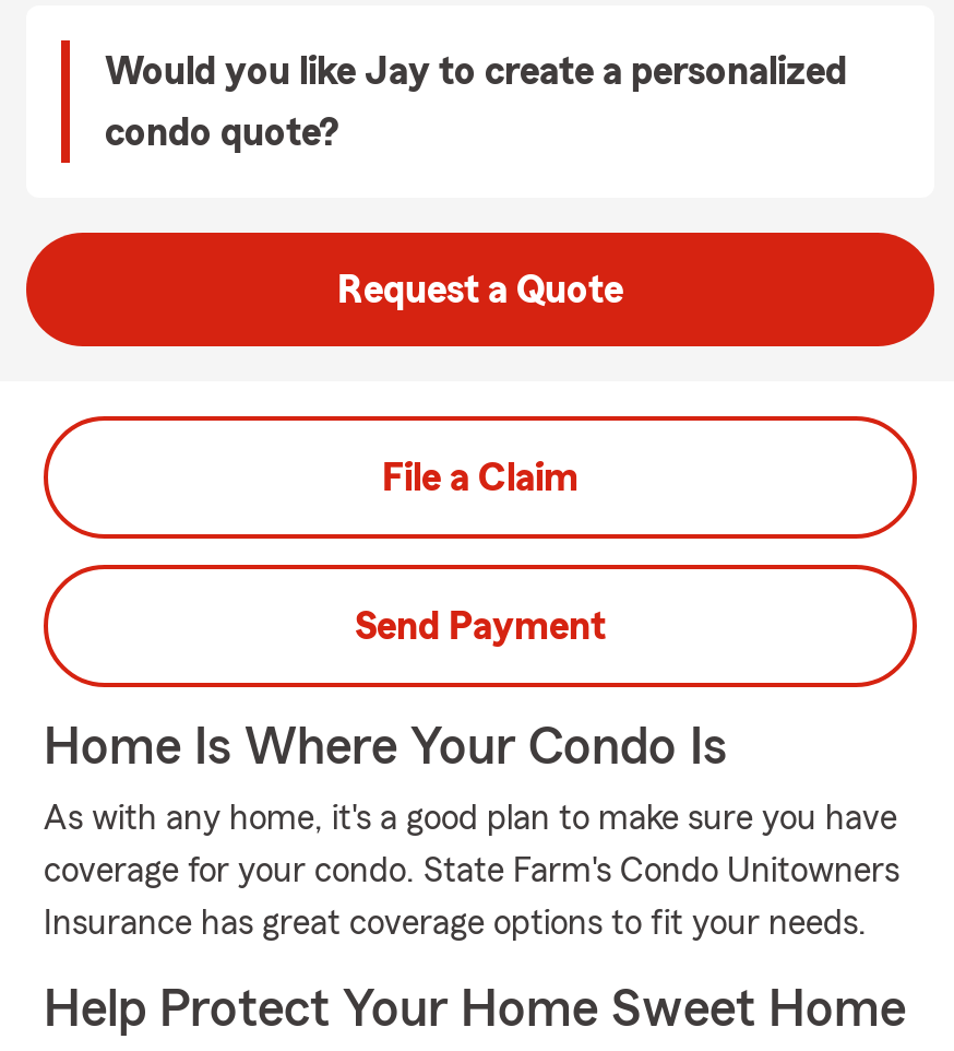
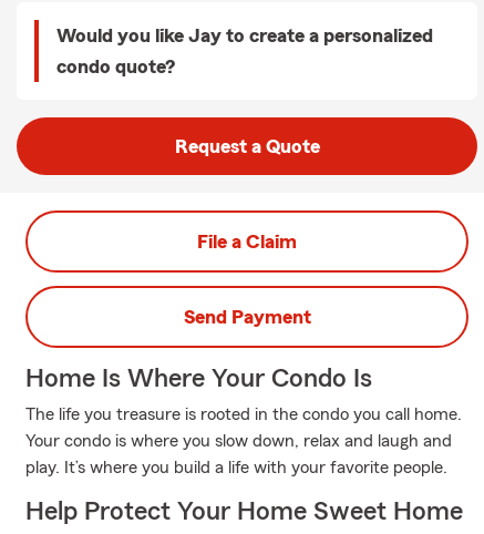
[44,801,897,836] As with any home, it's a good plan to make sure you have -> [25,405,462,423] The life you treasure is rooted in the condo you call home.
[44,853,899,888] coverage for your condo. State Farm's Condo Unitowners -> [25,432,452,450] Your condo is where you slow down, relax and laugh and
[44,906,867,941] Insurance has great coverage options to fit your needs. -> [25,459,447,476] play. It’s where you build a life with your favorite people.

